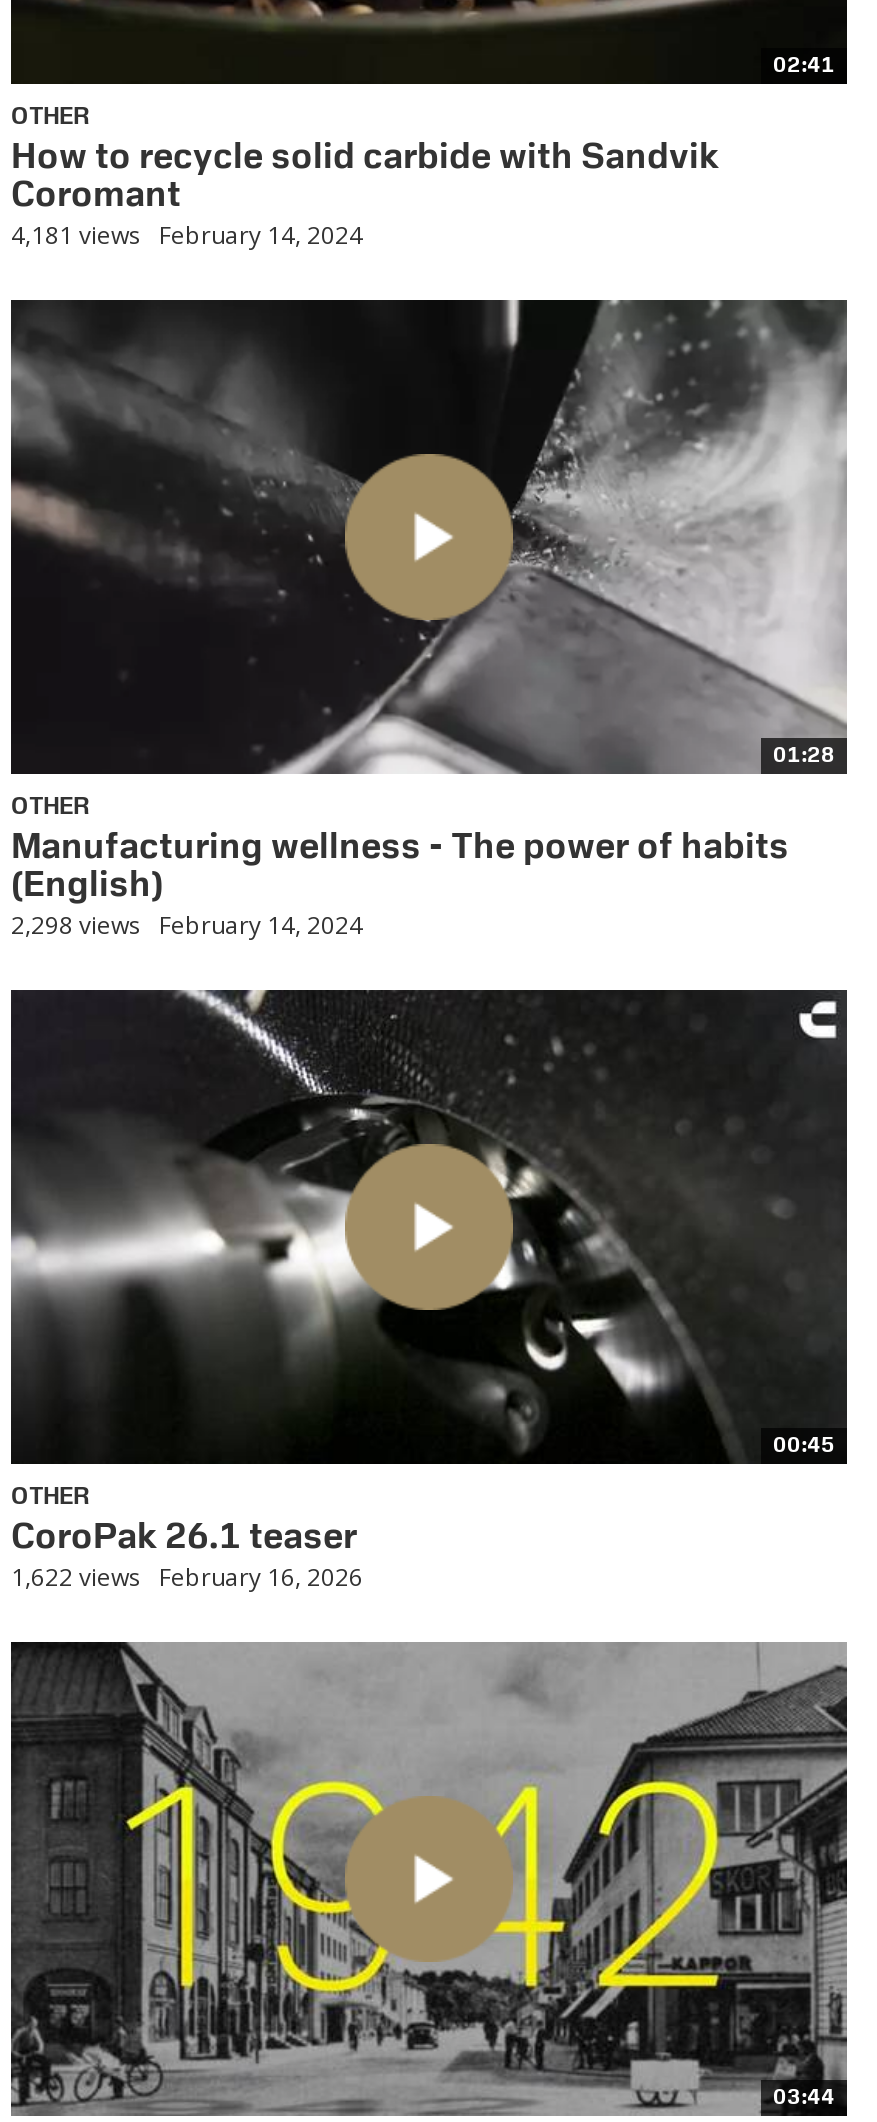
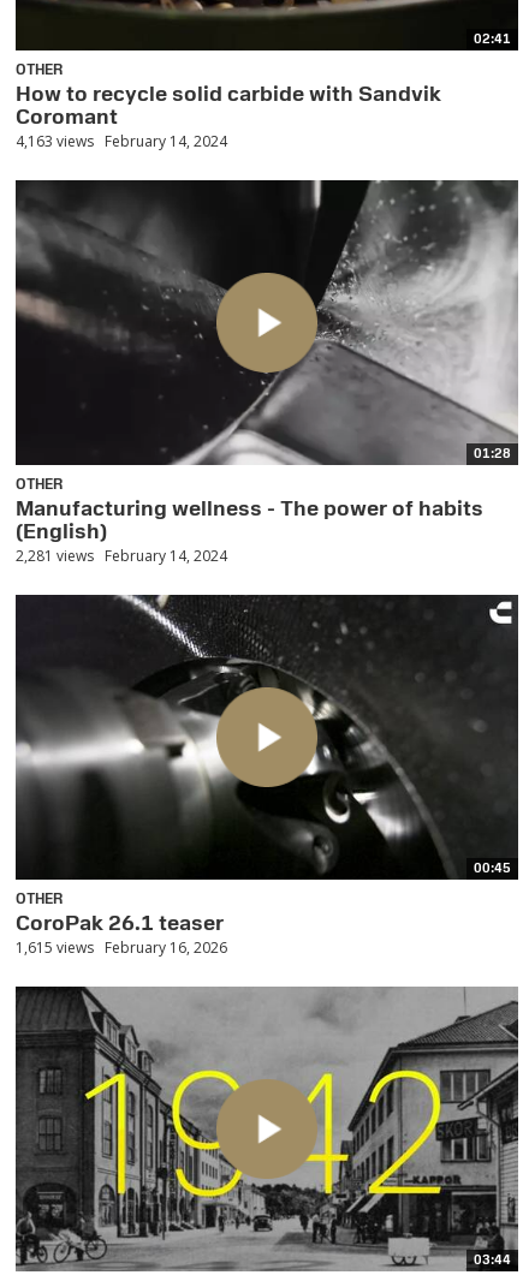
[11,218,363,252] 4,181 views February 14, 2024 -> [16,131,227,151] 4,163 views February 14, 2024
[11,908,363,942] 2,298 views February 14, 2024 -> [16,545,227,566] 2,281 views February 14, 2024
[11,1559,363,1593] 1,622 views February 16, 2026 -> [16,937,227,957] 1,615 views February 16, 2026

